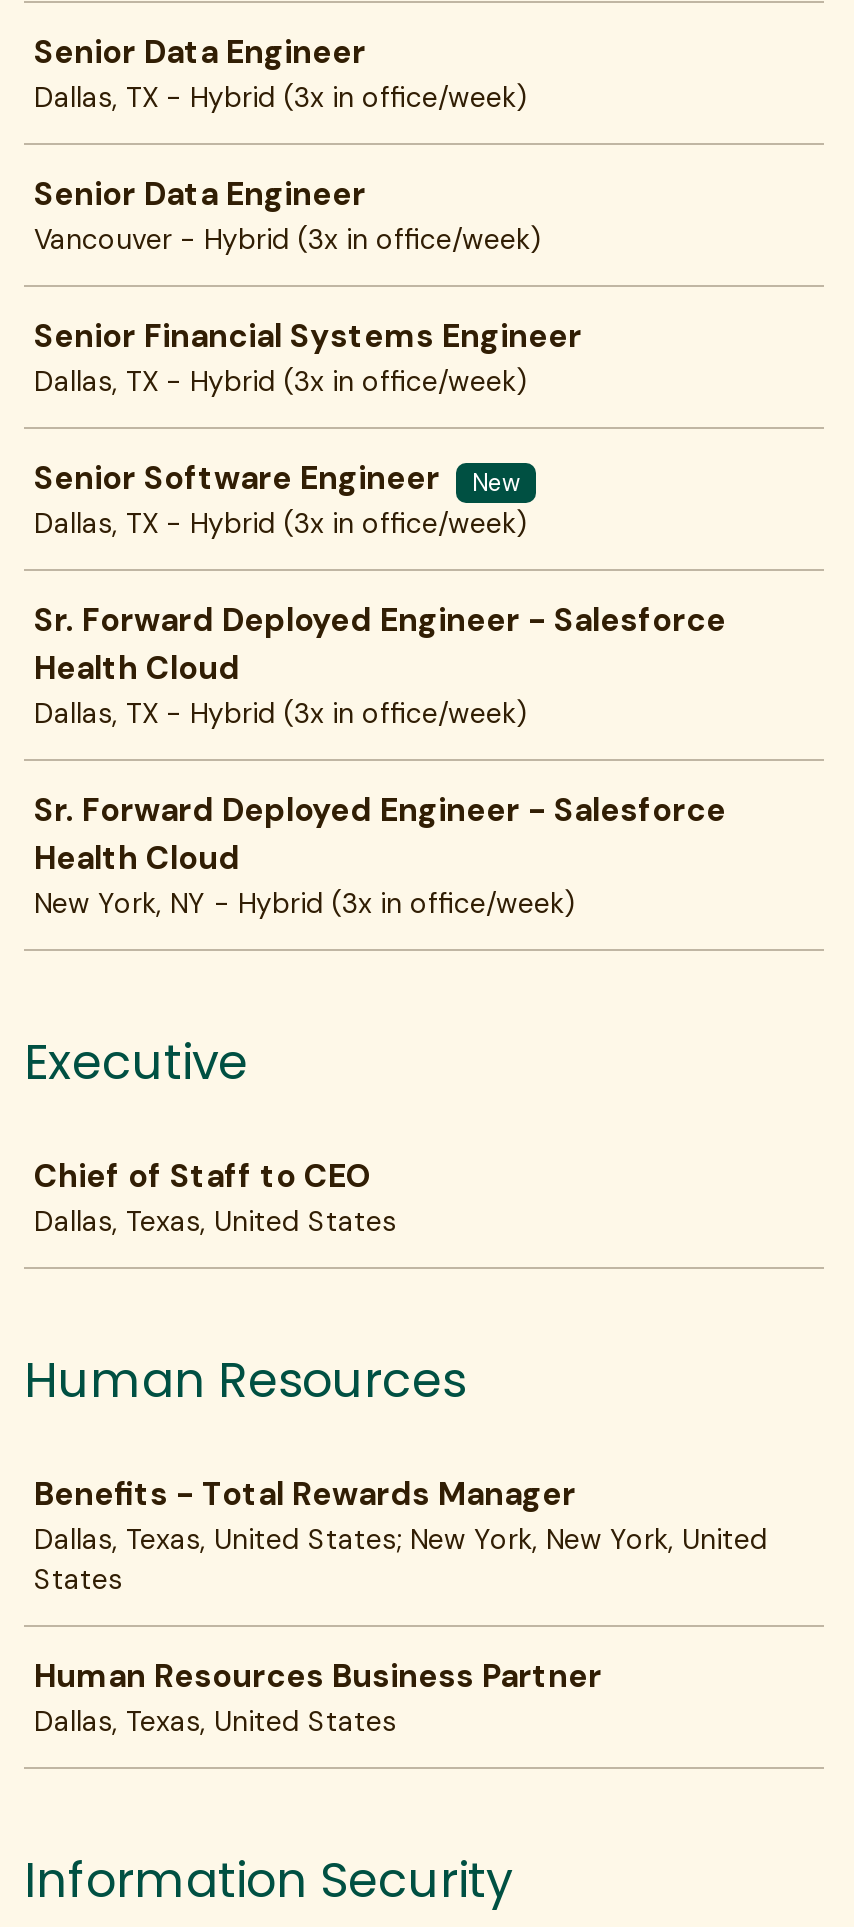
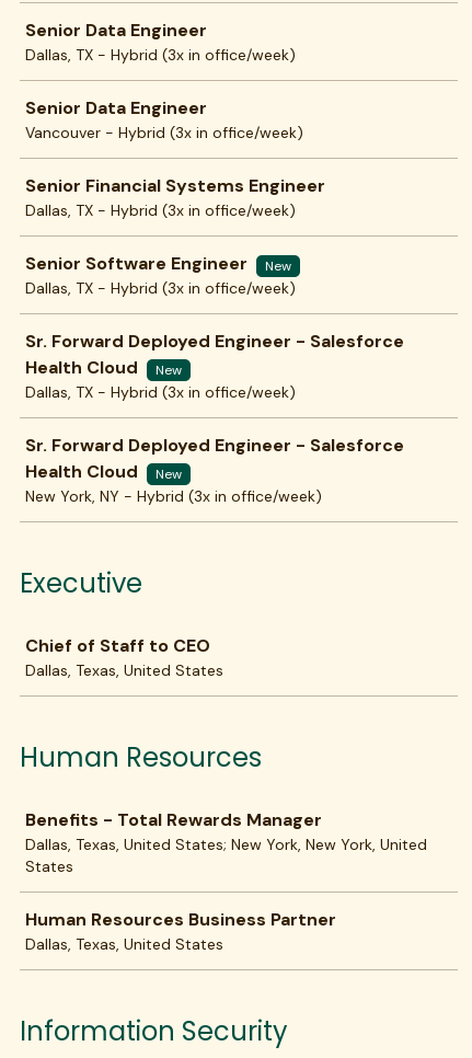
none -> [156,361,182,379] New
none -> [156,465,182,483] New

